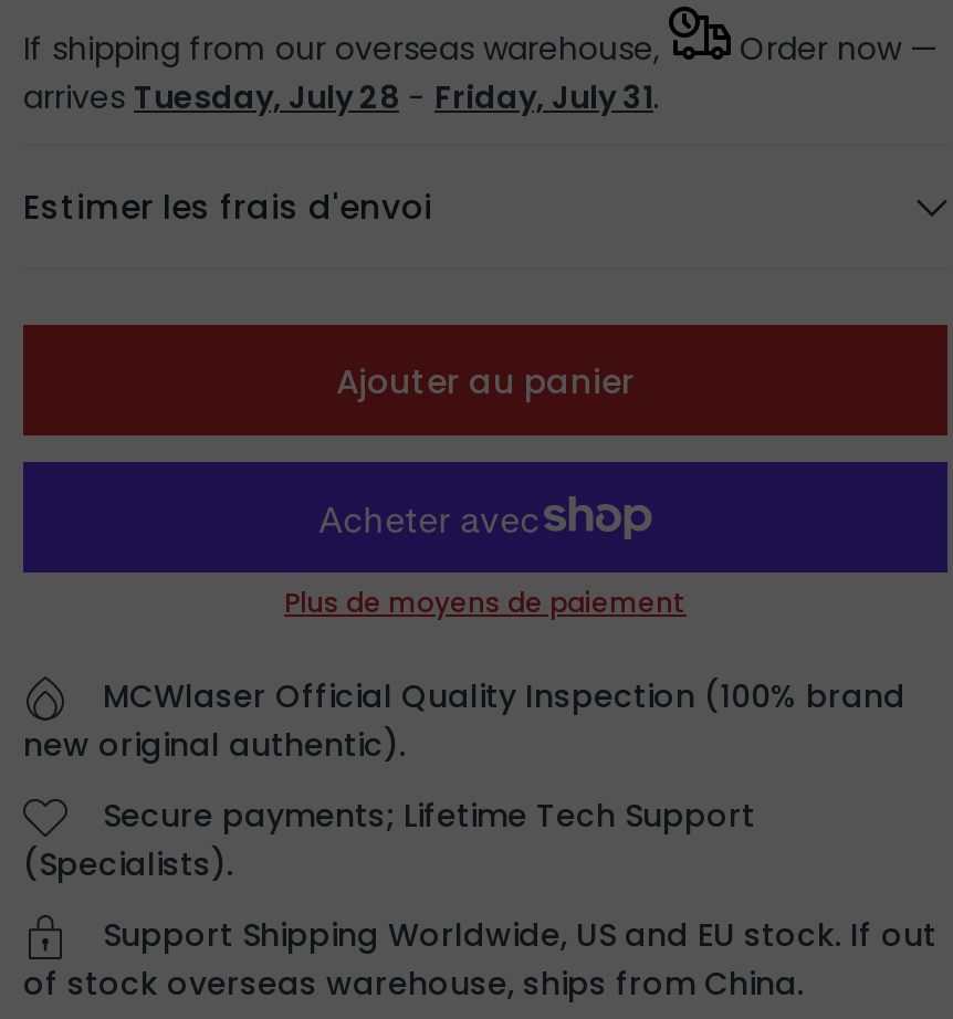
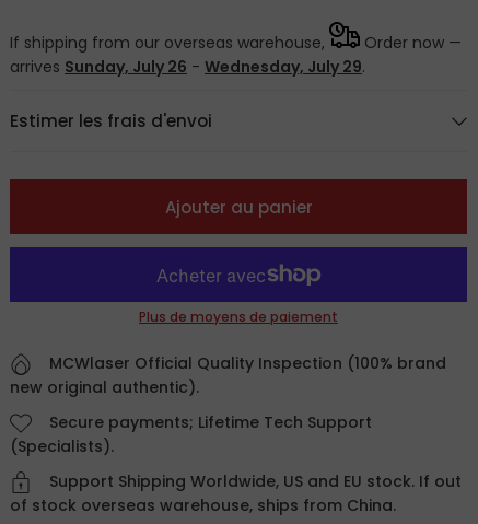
[23,75,660,120] arrives Tuesday, July 28 - Friday, July 31. -> [10,56,365,78] arrives Sunday, July 26 - Wednesday, July 29.

